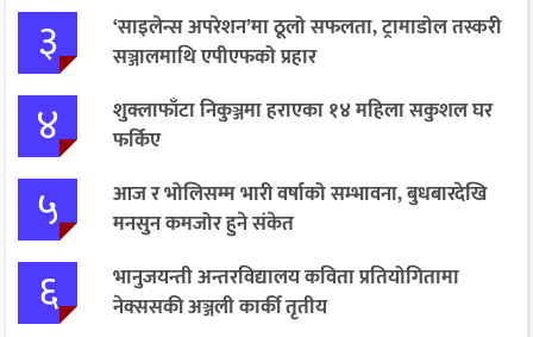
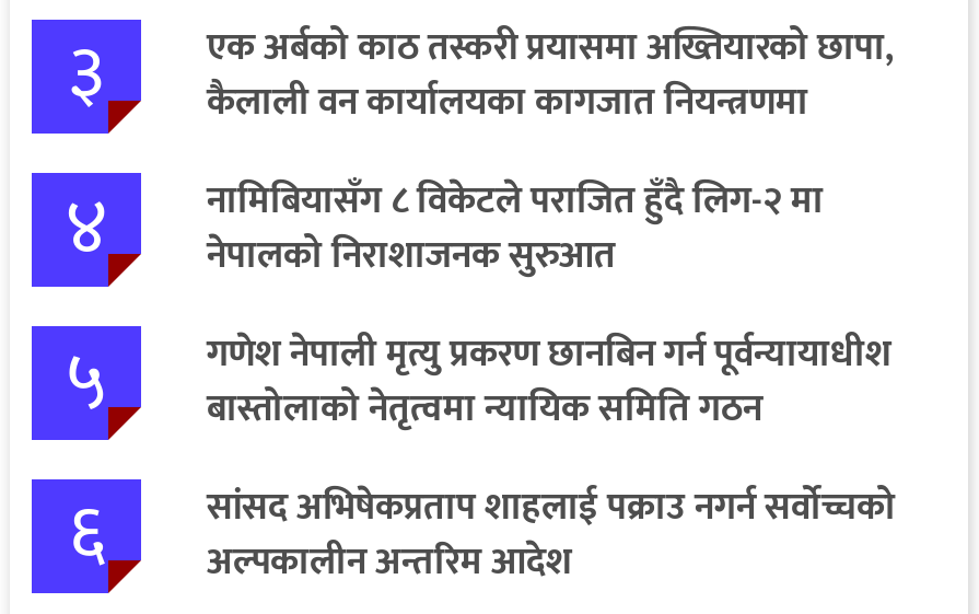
[113,10,501,73] ‘साइलेन्स अपरेशन’मा ठूलो सफलता, ट्रामाडोल तस्करी | सञ्जालमाथि एपीएफको प्रहार -> [207,17,894,133] एक अर्बको काठ तस्करी प्रयासमा अख्तियारको छापा, | कैलाली वन कार्यालयका कागजात नियन्त्रणमा
[113,94,493,157] शुक्लाफाँटा निकुञ्जमा हराएका १४ महिला सकुशल घर | फर्किए -> [207,170,824,286] नामिबियासँग ८ विकेटले पराजित हुँदै लिग-२ मा | नेपालको निराशाजनक सुरुआत
[113,177,487,240] आज र भोलिसम्म भारी वर्षाको सम्भावना, बुधबारदेखि | मनसुन कमजोर हुने संकेत -> [207,323,891,439] गणेश नेपाली मृत्यु प्रकरण छानबिन गर्न पूर्वन्यायाधीश | बास्तोलाको नेतृत्वमा न्यायिक समिति गठन
[113,260,459,323] भानुजयन्ती अन्तरविद्यालय कविता प्रतियोगितामा | नेक्ससकी अञ्जली कार्की तृतीय -> [207,476,896,592] सांसद अभिषेकप्रताप शाहलाई पक्राउ नगर्न सर्वोच्चको | अल्पकालीन अन्तरिम आदेश

